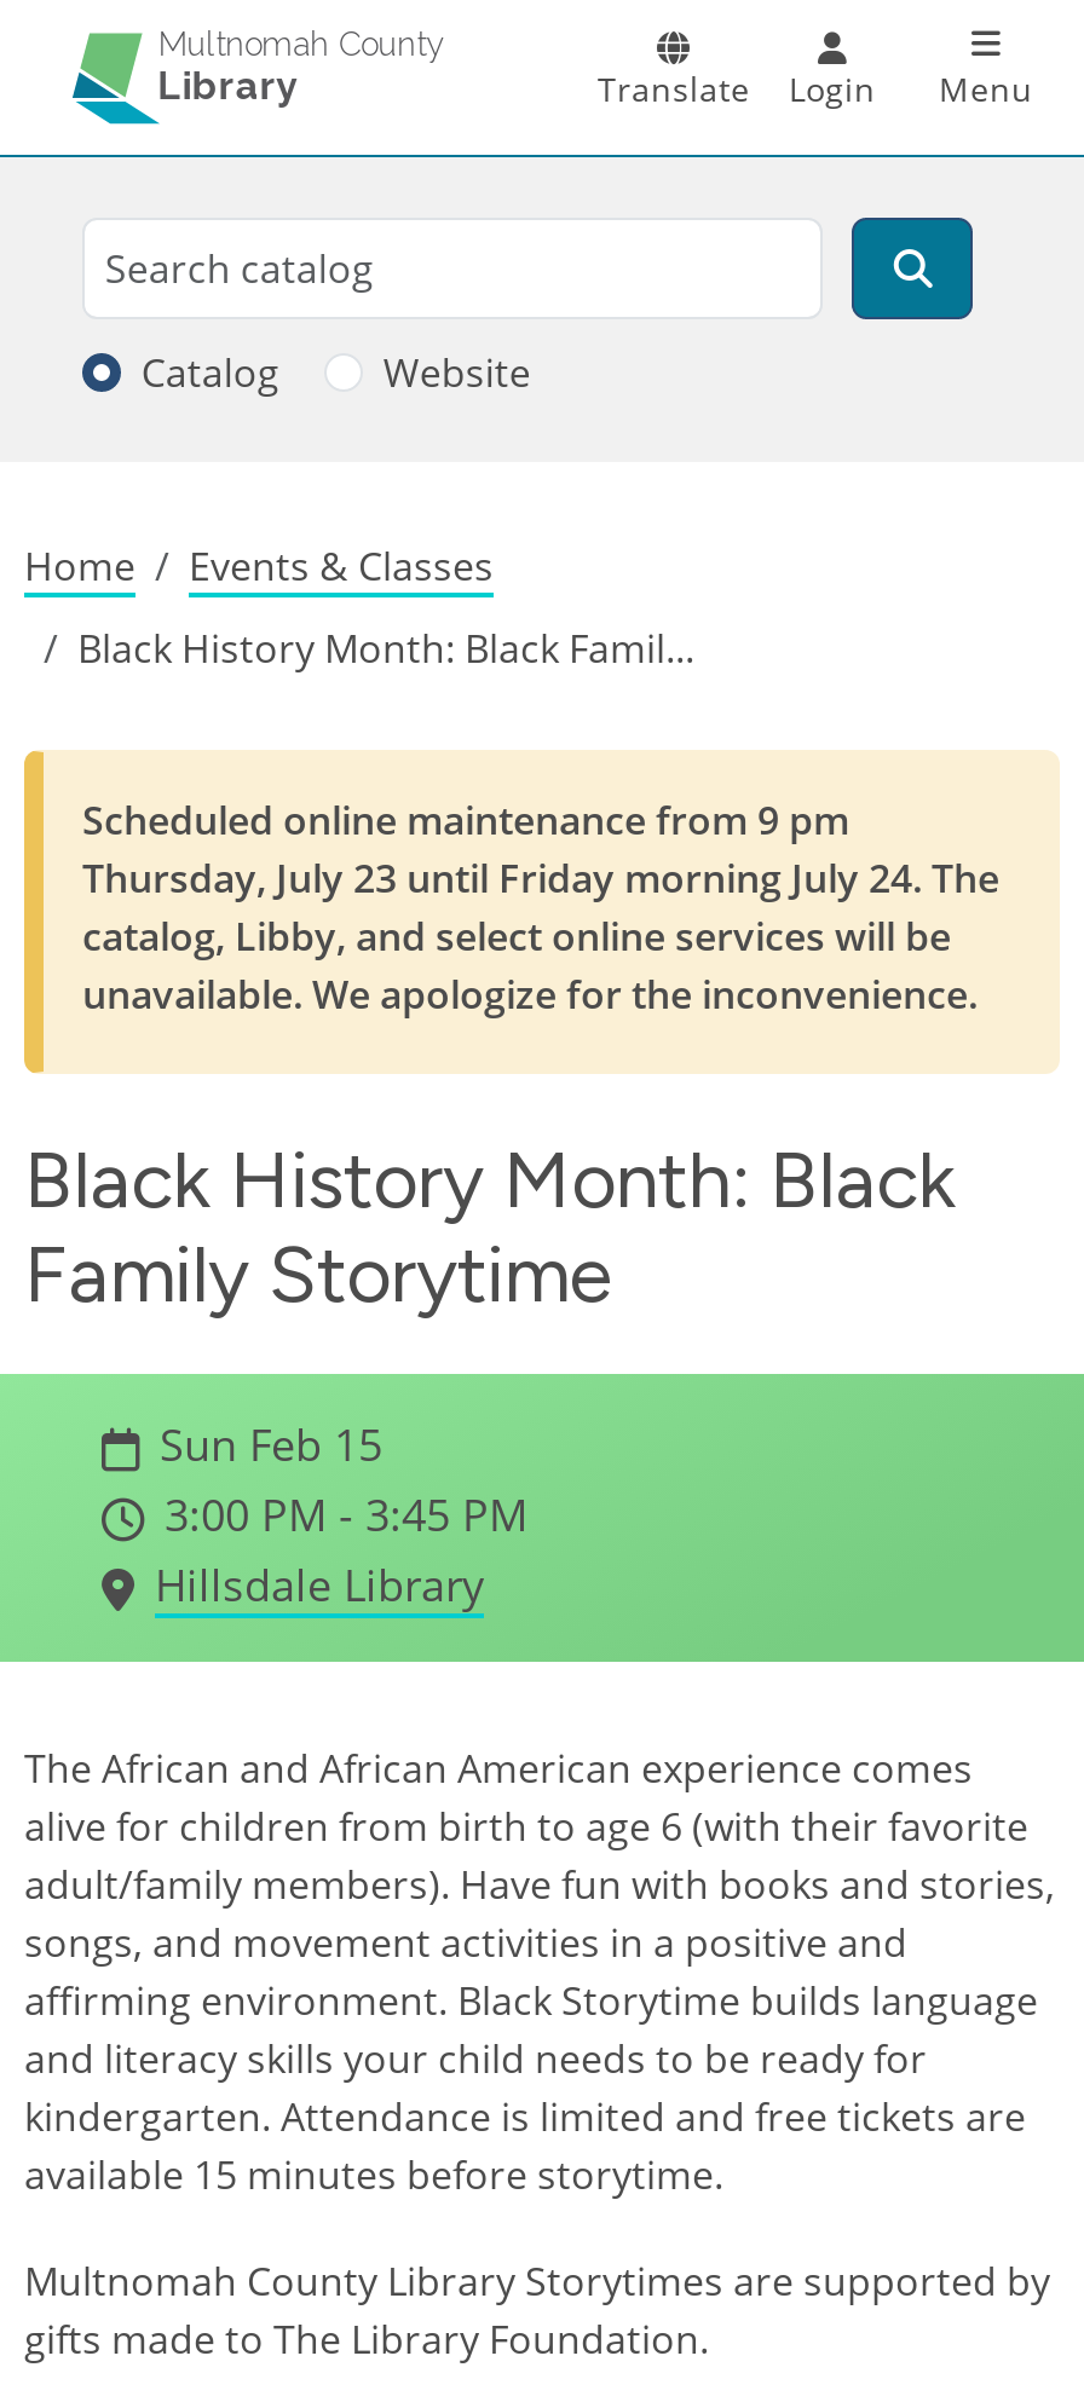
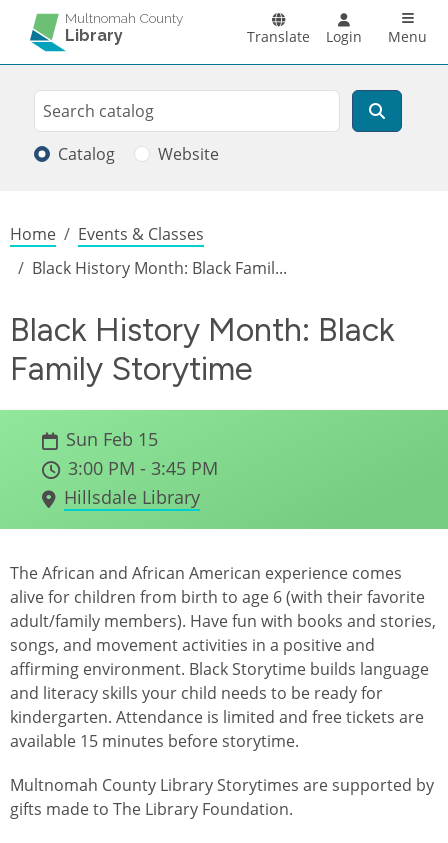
[22,750,1060,1076] [image] | Scheduled online maintenance from 9 pm | Thursday, July 23 until Friday morning July 24. The | catalog, Libby, and select online services will be | unavailable. We apologize for the inconvenience. -> none

